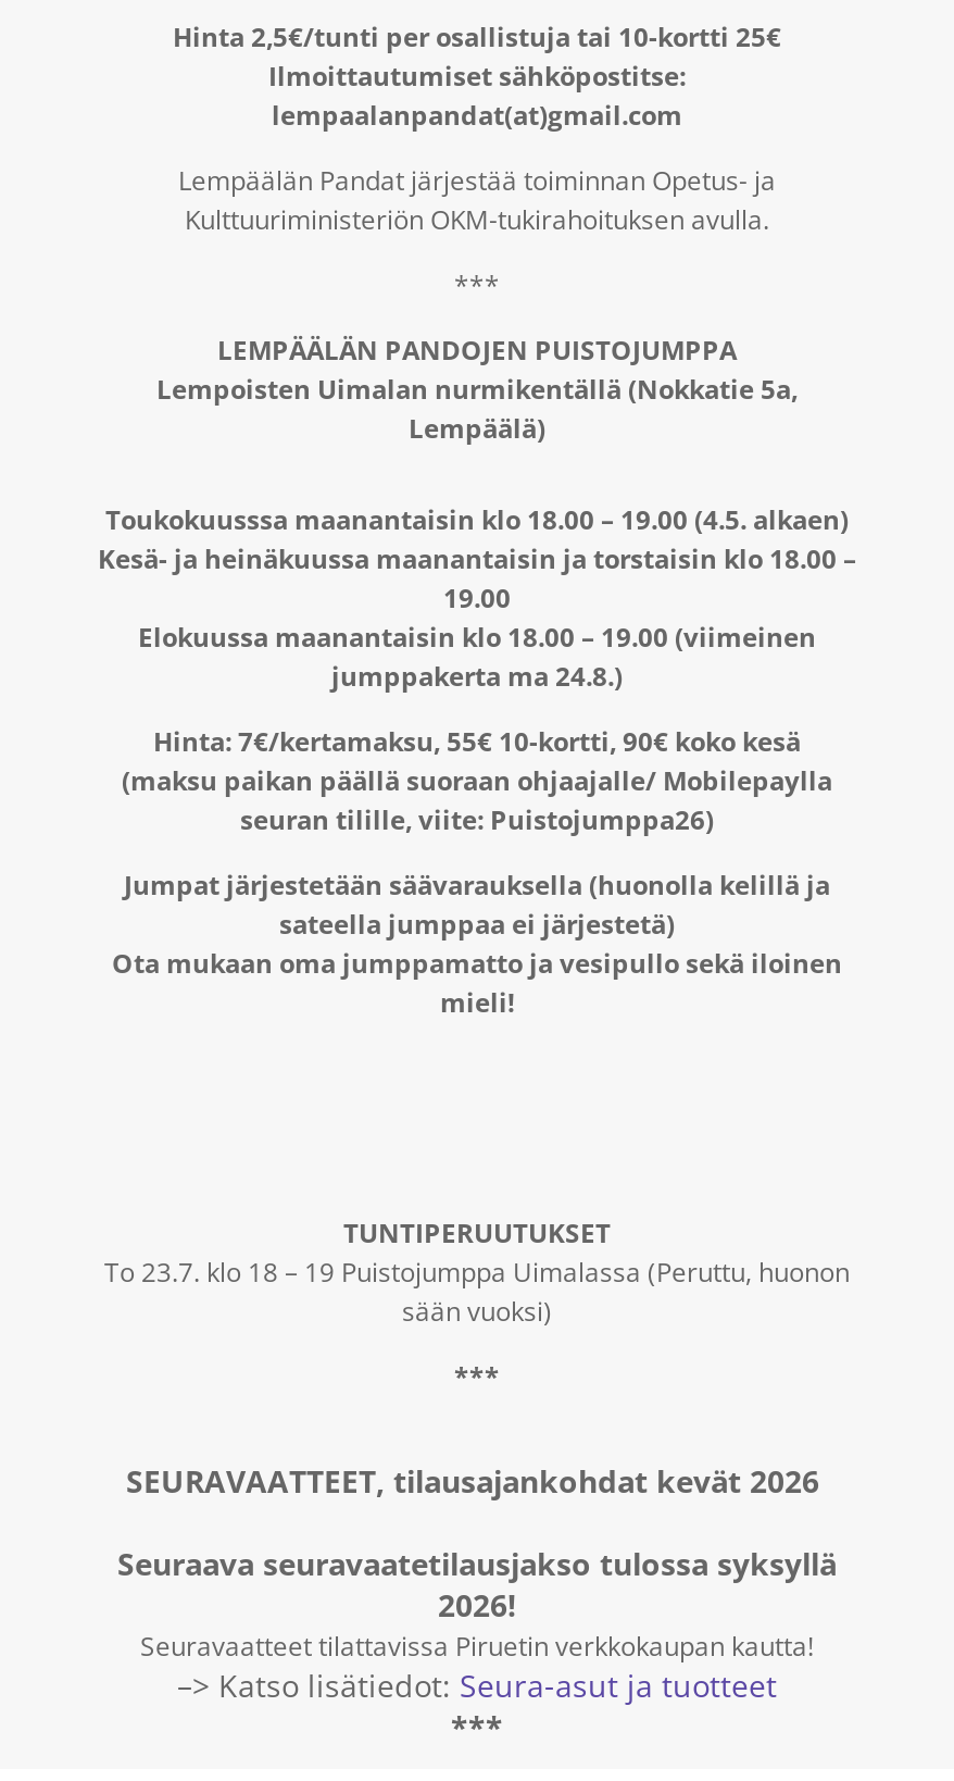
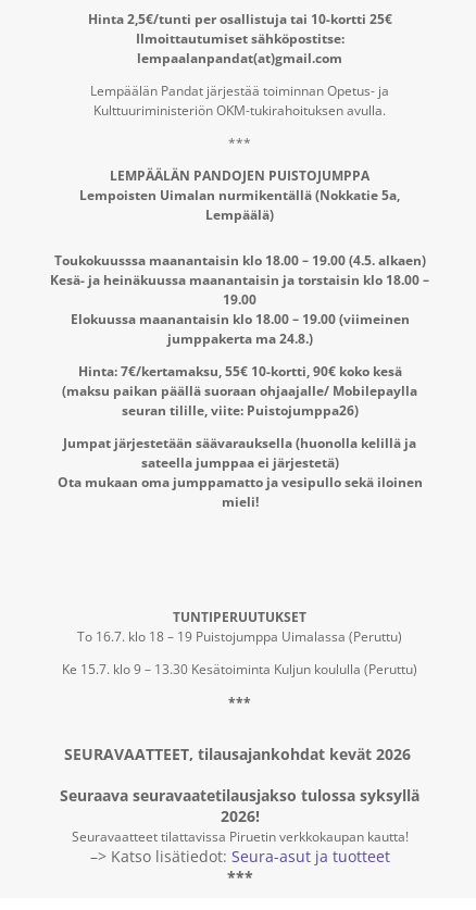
[104,1253,850,1329] To 23.7. klo 18 – 19 Puistojumppa Uimalassa (Peruttu, huonon | sään vuoksi) -> [62,628,418,679] To 16.7. klo 18 – 19 Puistojumppa Uimalassa (Peruttu) | Ke 15.7. klo 9 – 13.30 Kesätoiminta Kuljun koululla (Peruttu)

